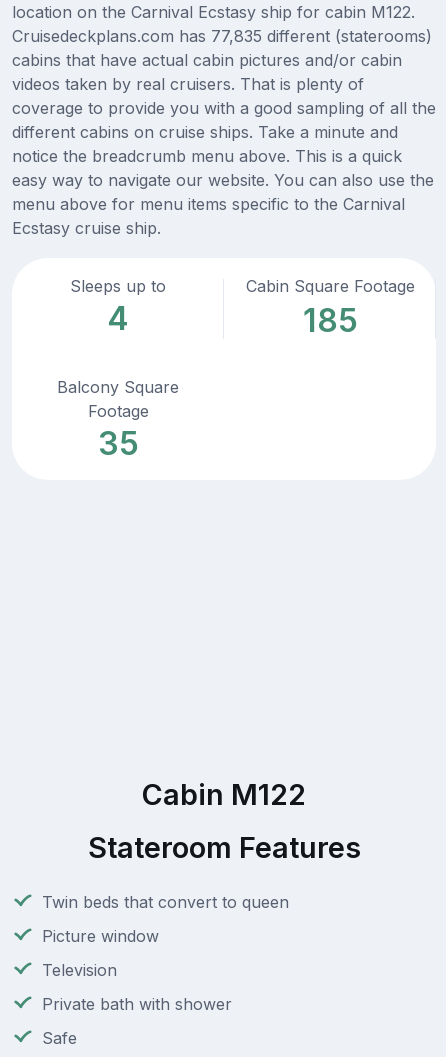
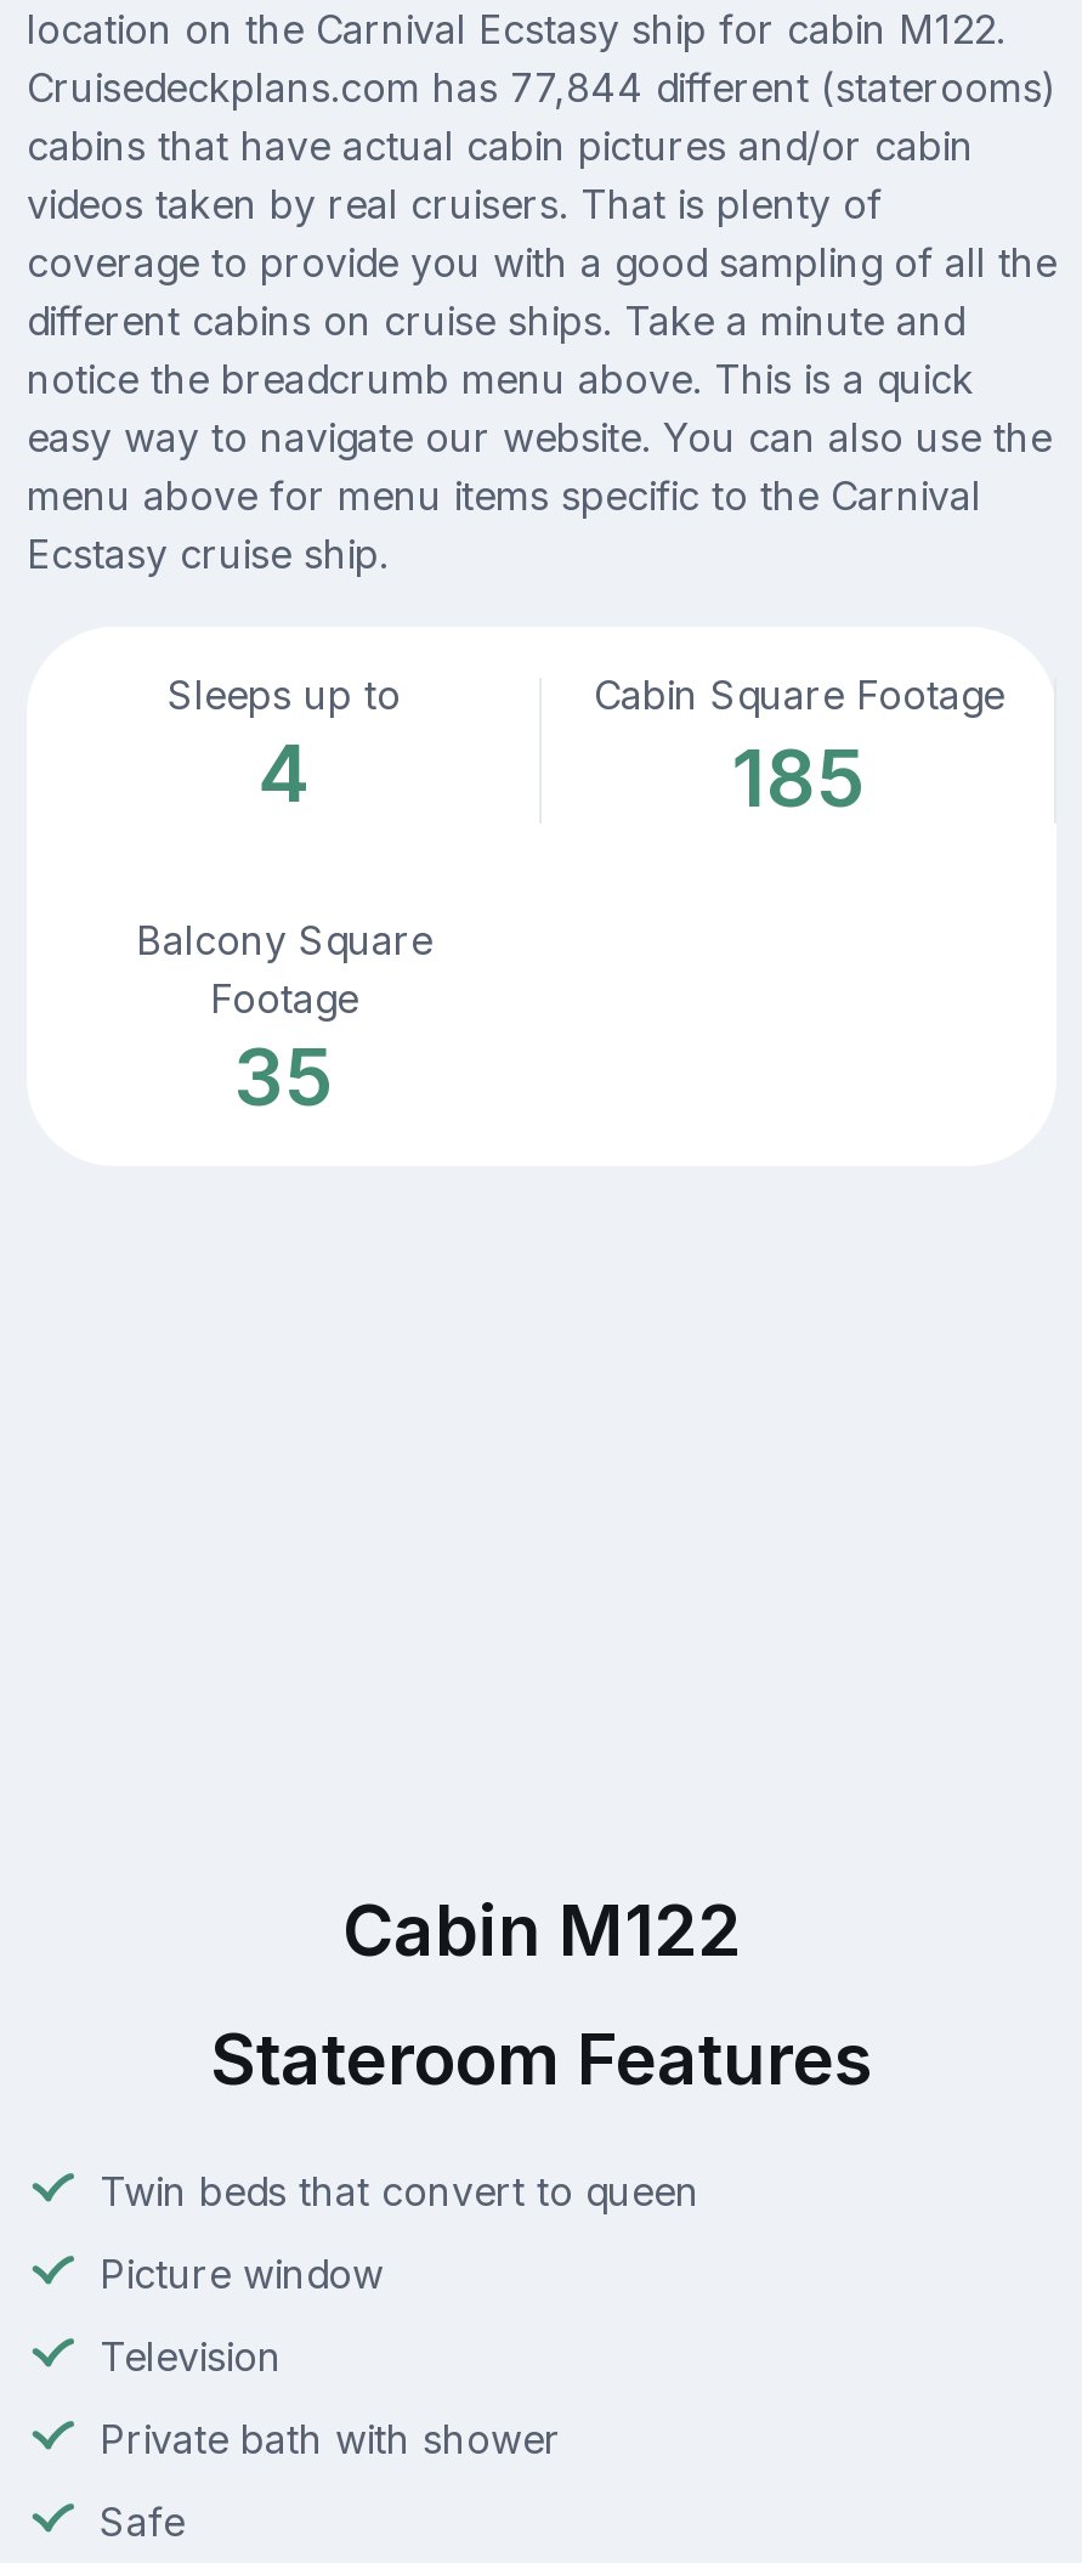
[12,26,432,46] Cruisedeckplans.com has 77,835 different (staterooms) -> [27,64,1056,113] Cruisedeckplans.com has 77,844 different (staterooms)

